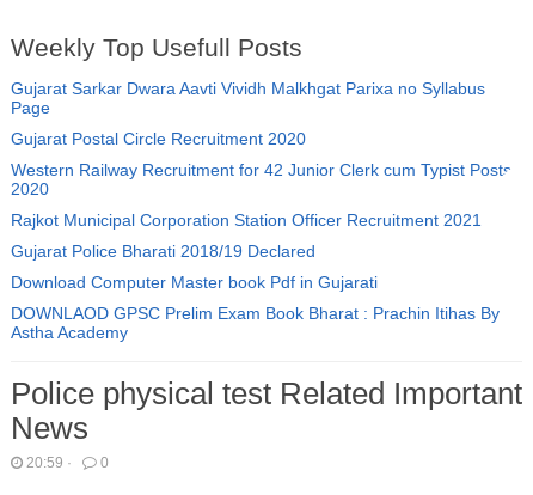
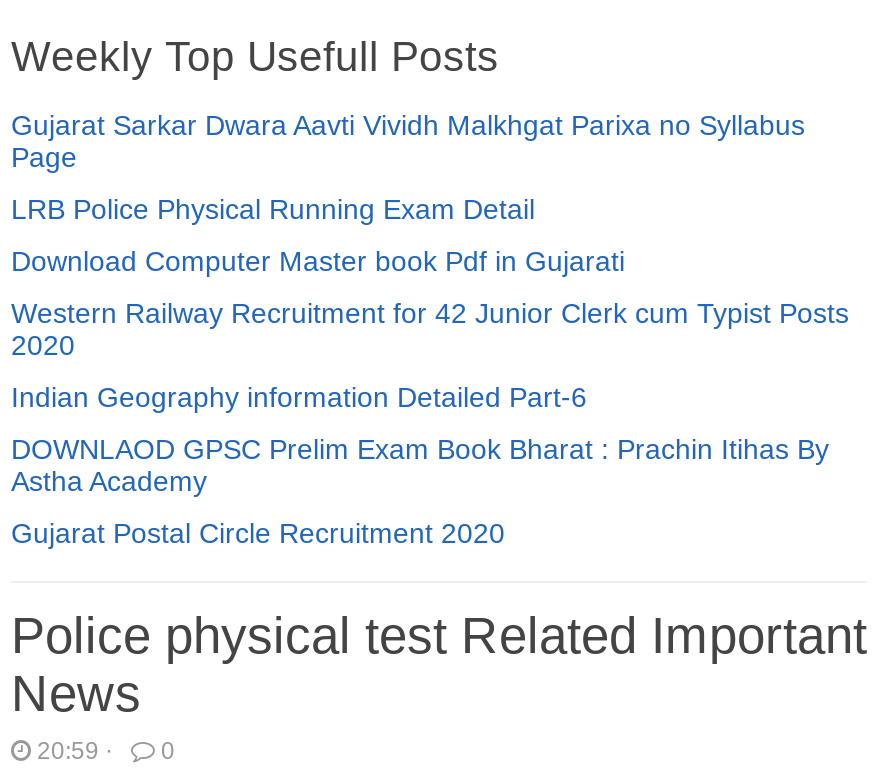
none -> [11,193,535,225] LRB Police Physical Running Exam Detail
moved [11,129,306,148] -> [11,517,505,549]: Gujarat Postal Circle Recruitment 2020
moved [11,160,511,198] -> [11,297,849,361]: Western Railway Recruitment for 42 Junior Clerk cum Typist Posts | 2020
[11,210,482,261] Rajkot Municipal Corporation Station Officer Recruitment 2021 | Gujarat Police Bharati 2018/19 Declared -> [11,381,587,413] Indian Geography information Detailed Part-6
moved [11,273,378,292] -> [11,245,625,277]: Download Computer Master book Pdf in Gujarati
moved [11,304,500,342] -> [11,433,829,497]: DOWNLAOD GPSC Prelim Exam Book Bharat : Prachin Itihas By | Astha Academy

